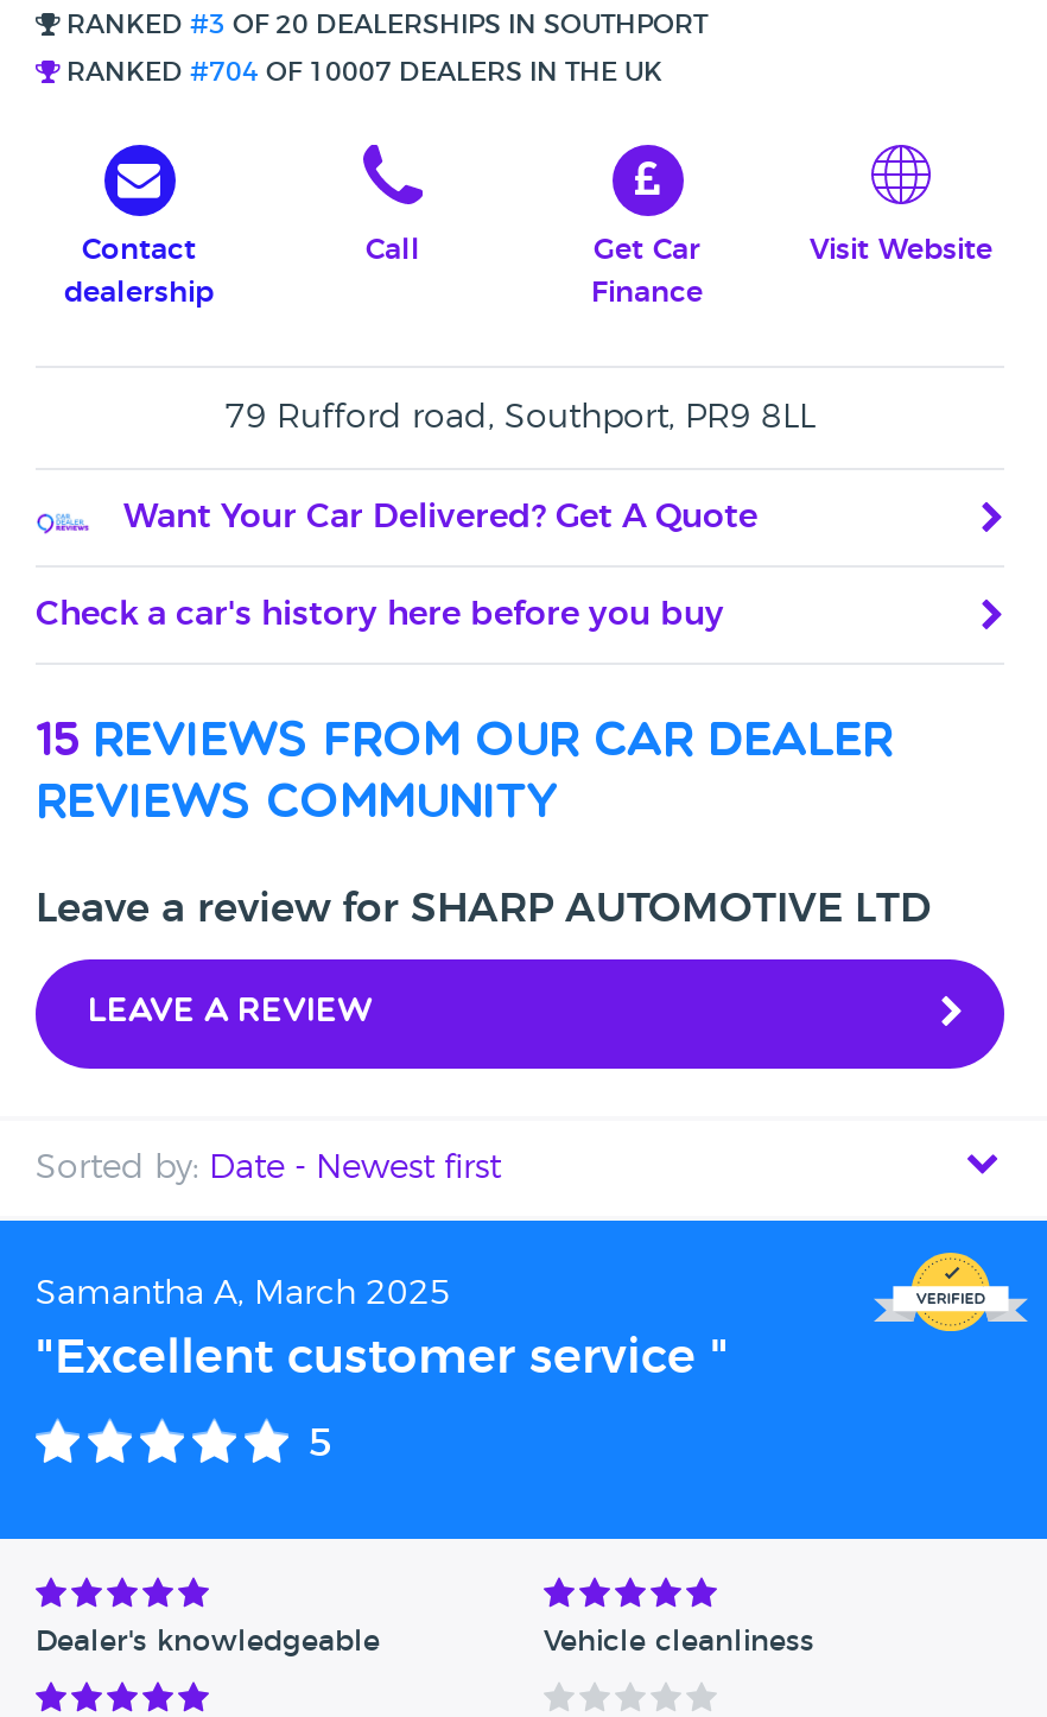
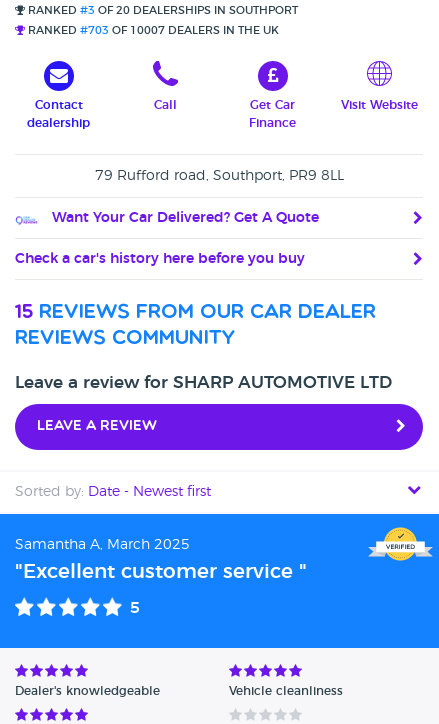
[59,59,662,85] RANKED #704 OF 10007 DEALERS IN THE UK -> [25,25,279,36] RANKED #703 OF 10007 DEALERS IN THE UK

